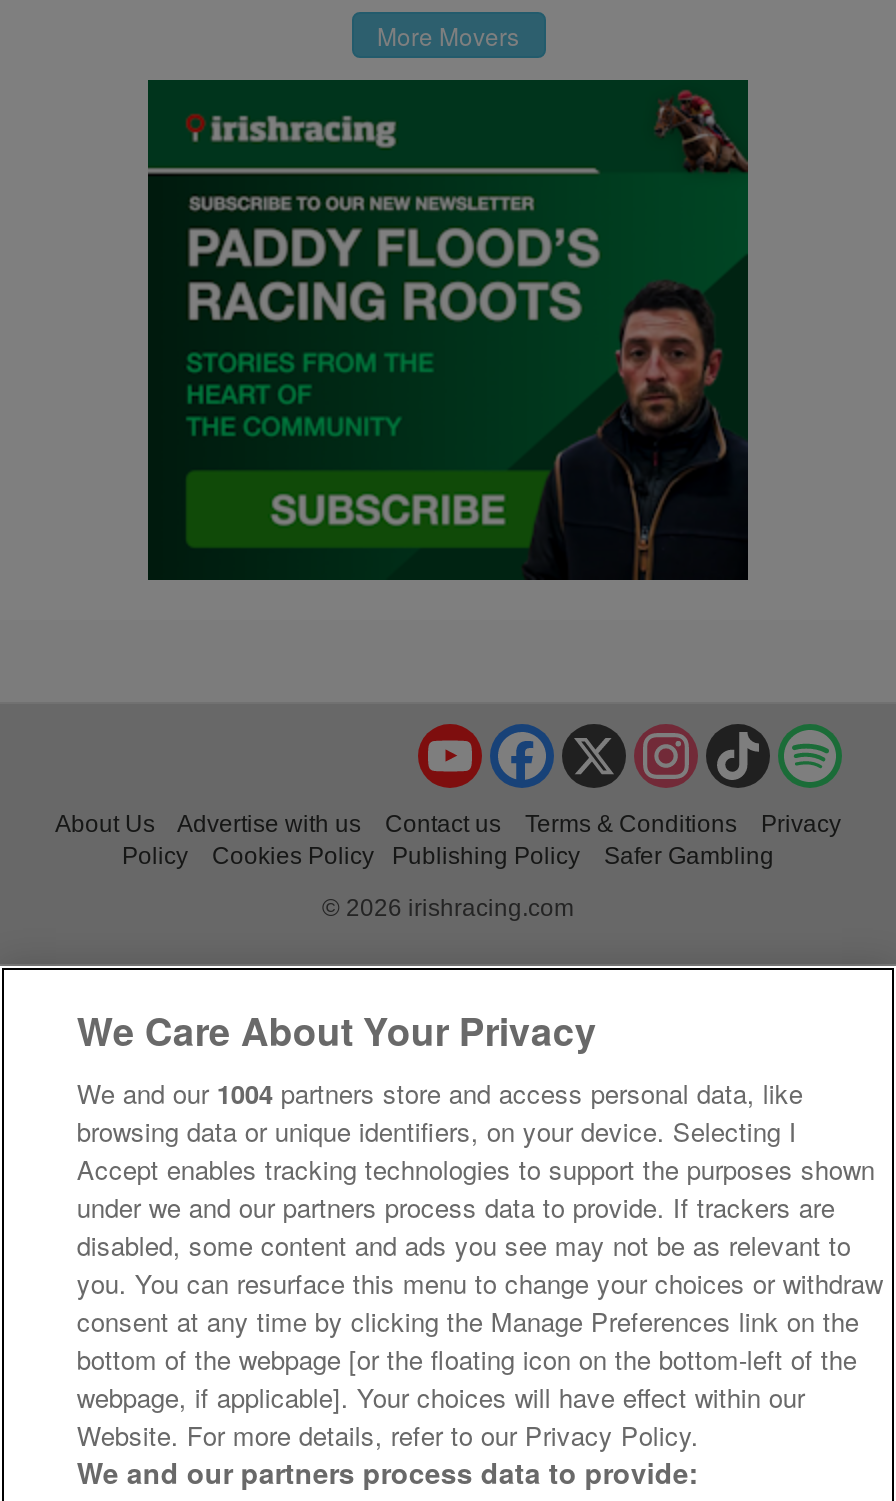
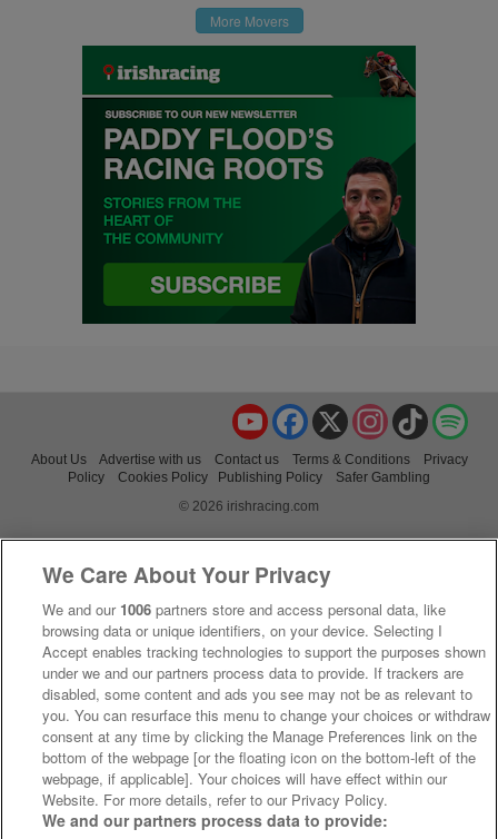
[77,1074,803,1112] We and our 1004 partners store and access personal data, like -> [43,599,446,620] We and our 1006 partners store and access personal data, like

